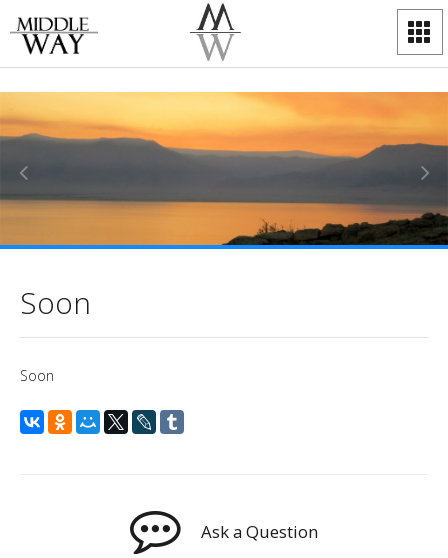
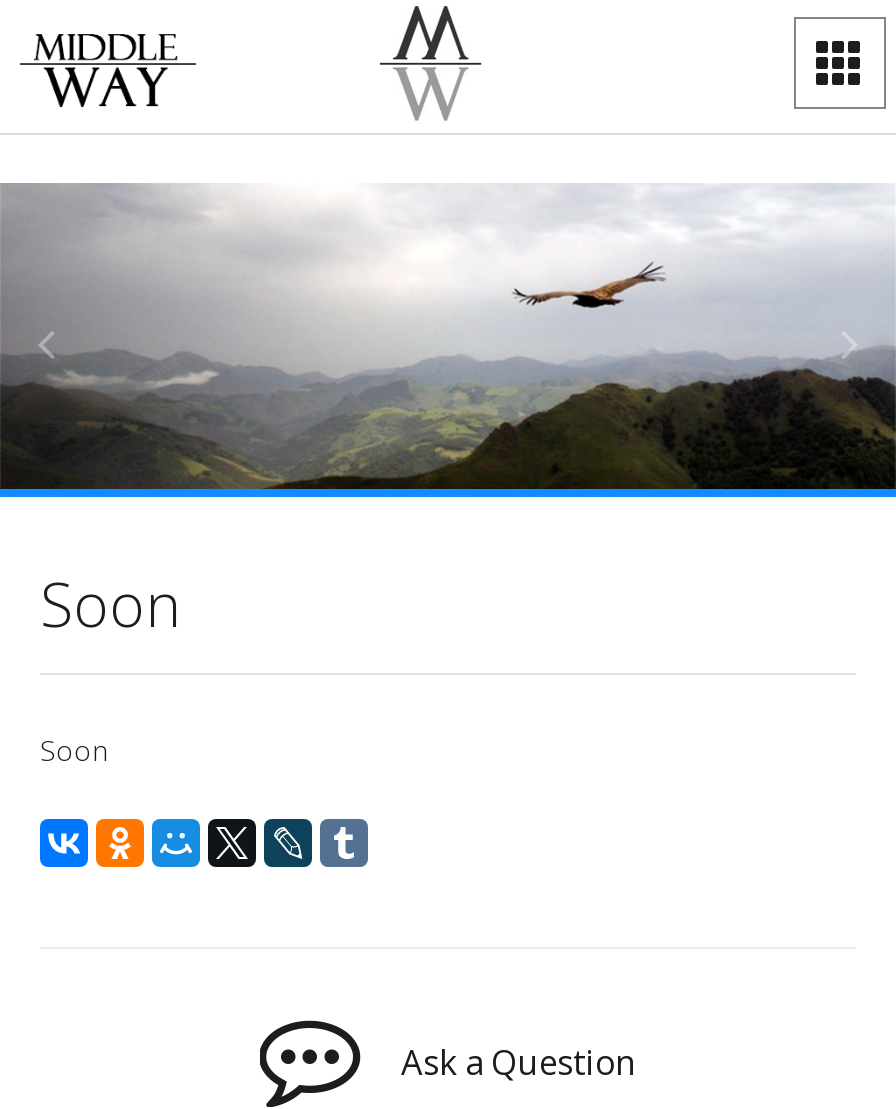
[3,91,445,246] [image] -> [6,183,890,491] [image]

